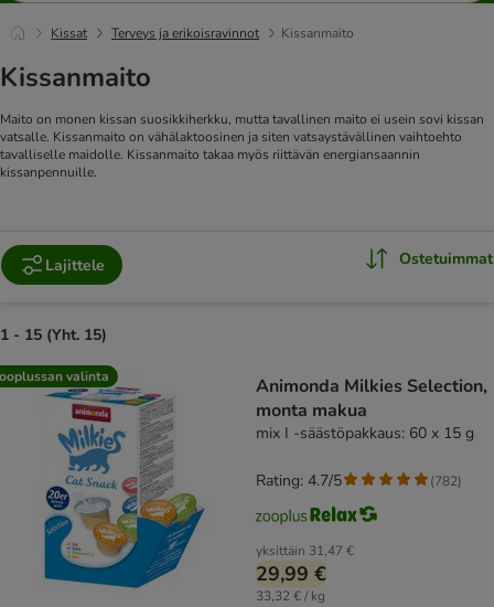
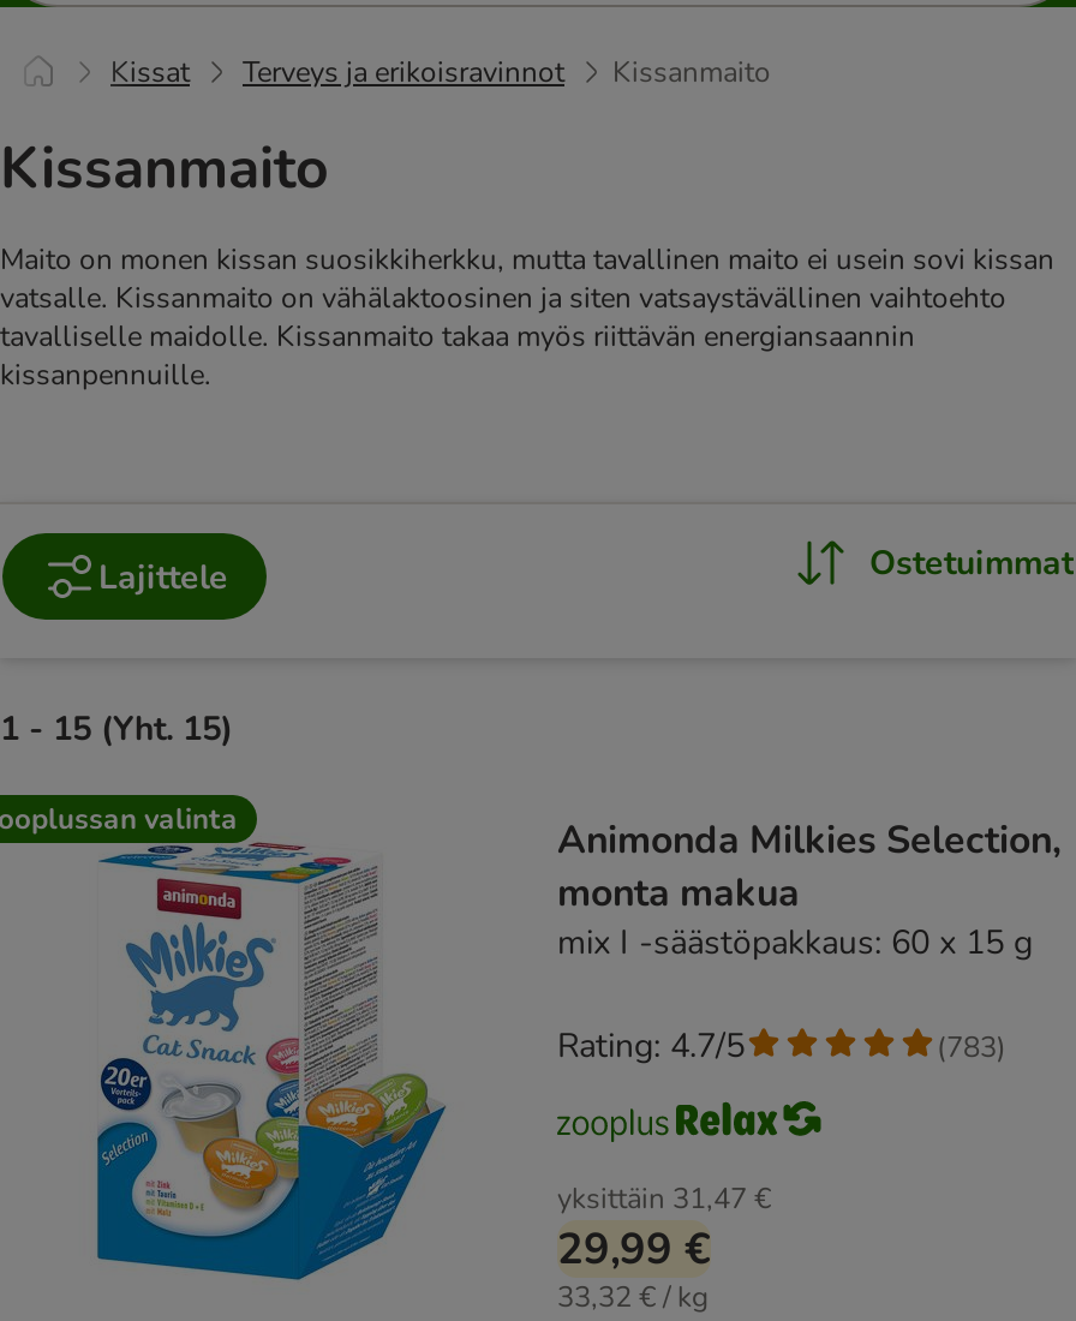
[430,472,462,490] (782) -> [937,1027,1006,1065] (783)

